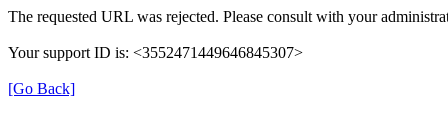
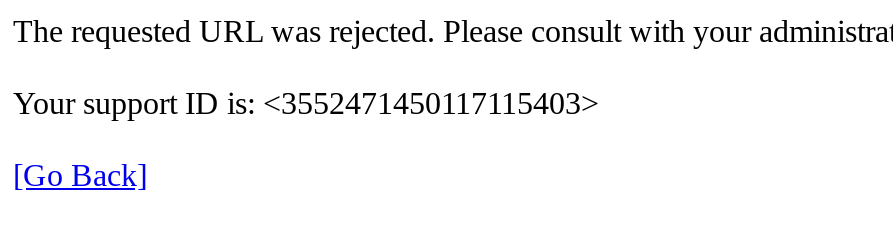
[8,44,303,61] Your support ID is: <3552471449646845307> -> [13,86,599,120] Your support ID is: <3552471450117115403>

